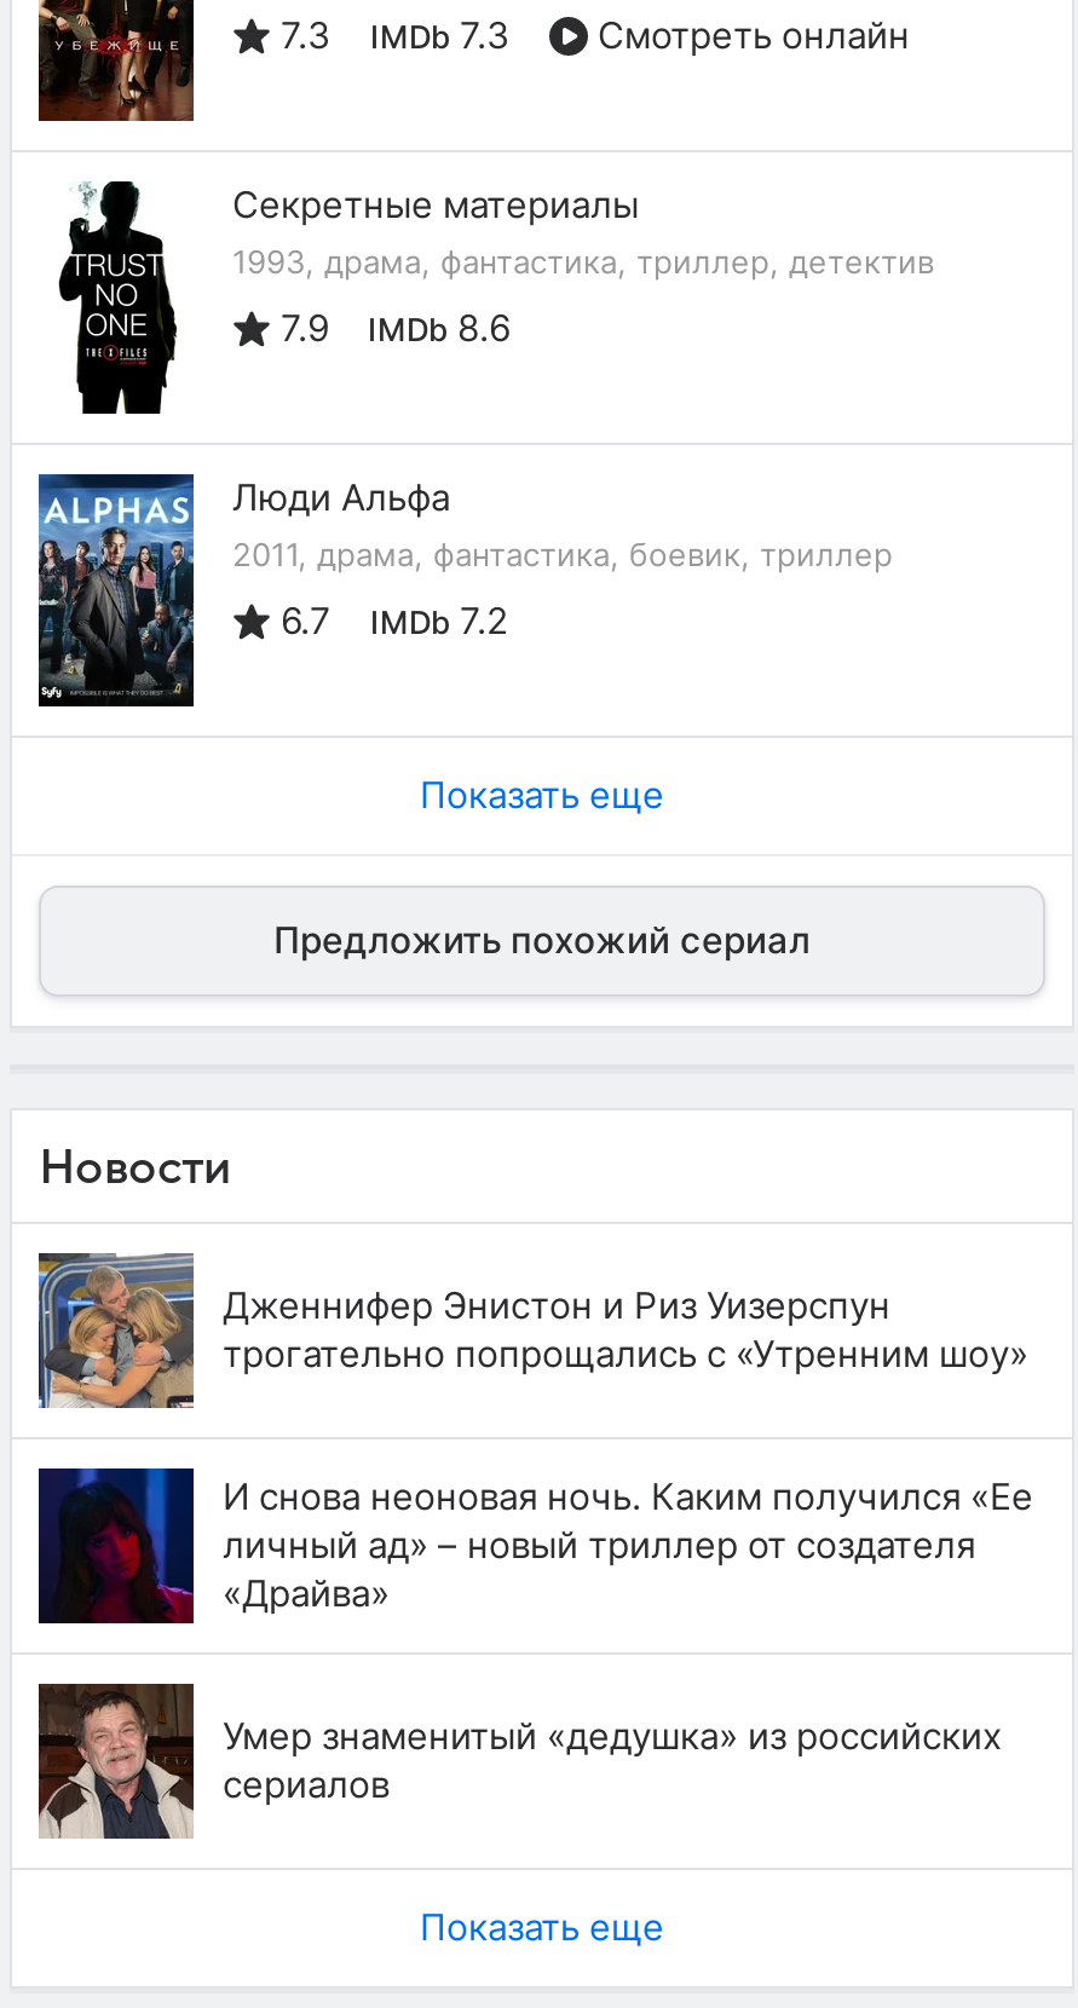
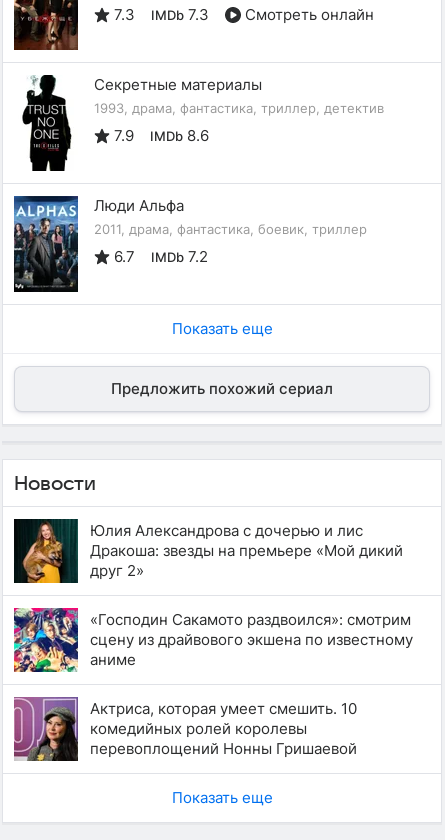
[36,1253,1028,1410] [image] | Дженнифер Энистон и Риз Уизерспун | трогательно попрощались с «Утренним шоу» -> [13,518,403,584] [image] | Юлия Александрова с дочерью и лис | Дракоша: звезды на премьере «Мой дикий | друг 2»
[36,1466,1033,1626] [image] | И снова неоновая ночь. Каким получился «Ее | личный ад» – новый триллер от создателя | «Драйва» -> [13,607,413,673] [image] | «Господин Сакамото раздвоился»: смотрим | сцену из драйвового экшена по известному | аниме
[36,1681,1002,1839] [image] | Умер знаменитый «дедушка» из российских | сериалов -> [13,696,357,762] [image] | Актриса, которая умеет смешить. 10 | комедийных ролей королевы | перевоплощений Нонны Гришаевой

